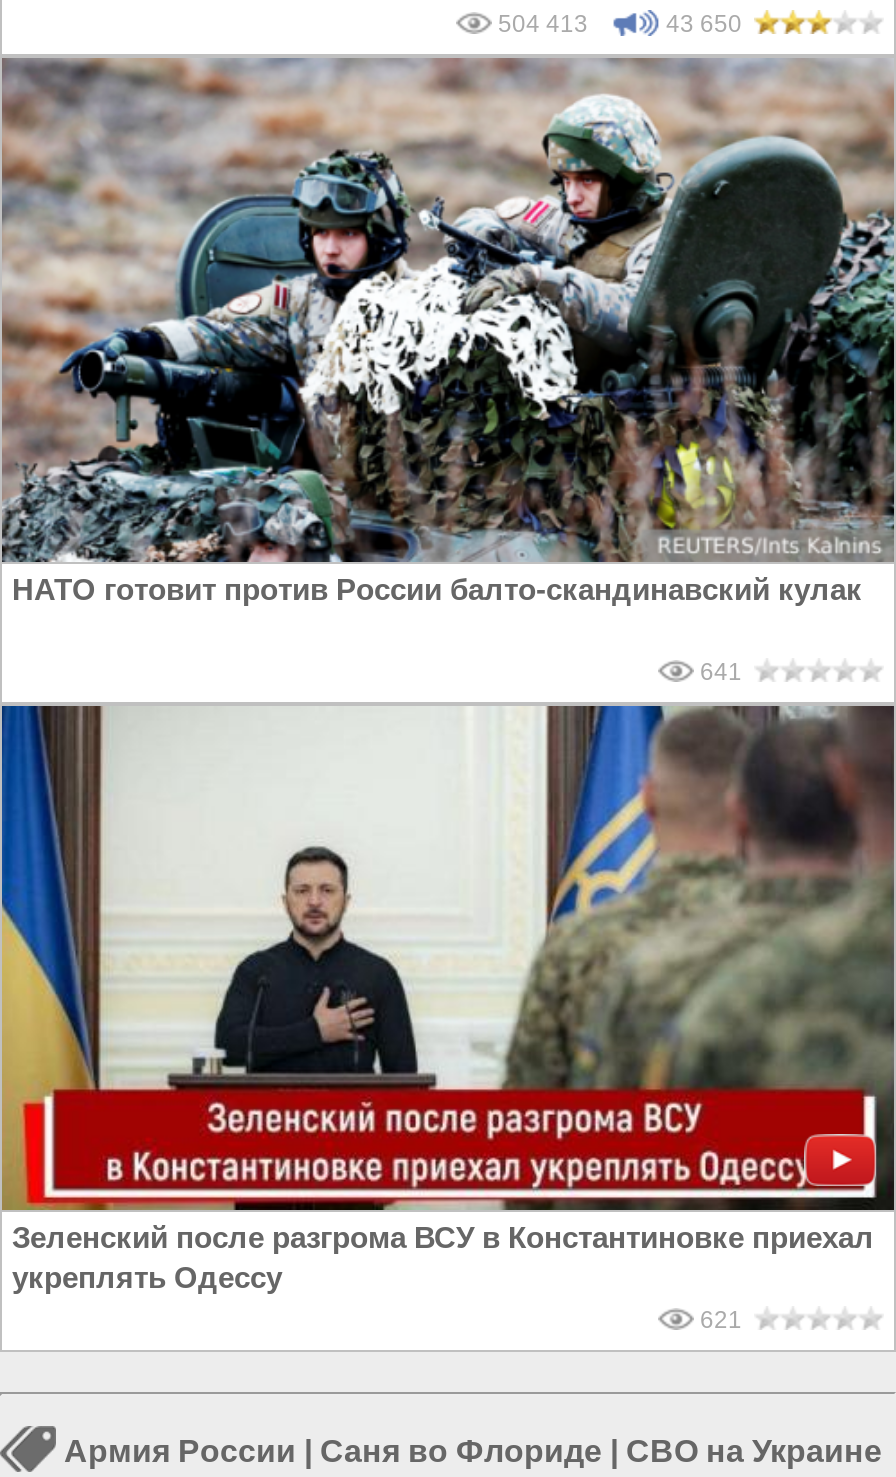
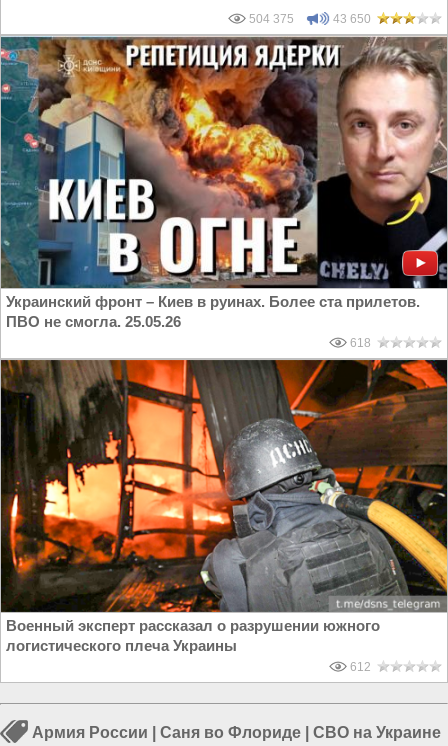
[492,11,588,39] 504 413 -> [246,12,294,26] 504 375
[6,58,890,687] [image] | НАТО готовит против России балто-скандинавский кулак | 641 -> [3,36,445,350] [image] | Украинский фронт – Киев в руинах. Более ста прилетов. | ПВО не смогла. 25.05.26 | 618
[6,704,890,1335] [image] | Зеленский после разгрома ВСУ в Константиновке приехал | укреплять Одессу | 621 -> [3,359,445,674] [image] | Военный эксперт рассказал о разрушении южного | логистического плеча Украины | 612

